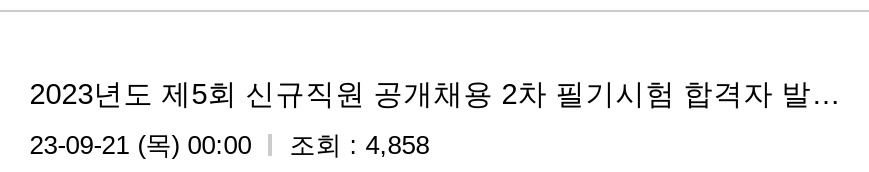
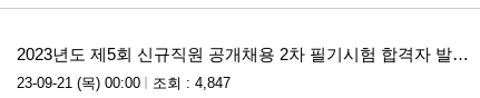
[29,130,429,160] 23-09-21 (목) 00:00 조회 : 4,858 -> [16,75,230,92] 23-09-21 (목) 00:00 조회 : 4,847

